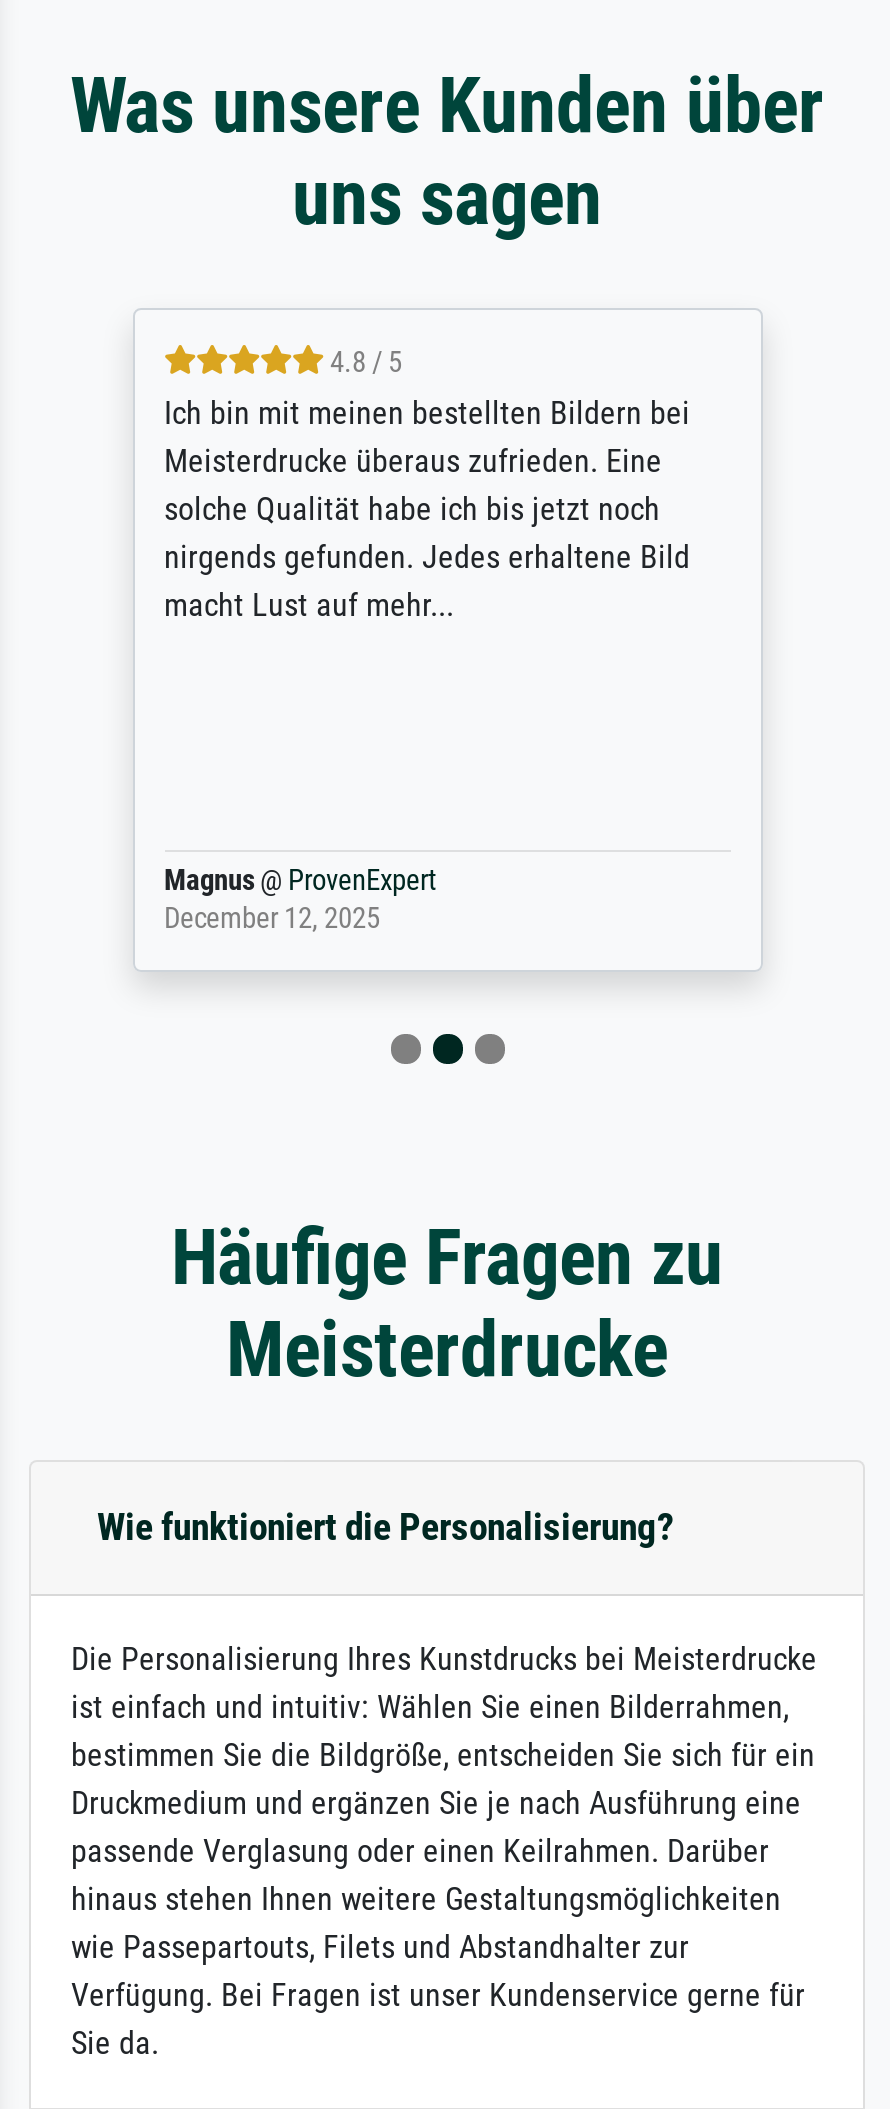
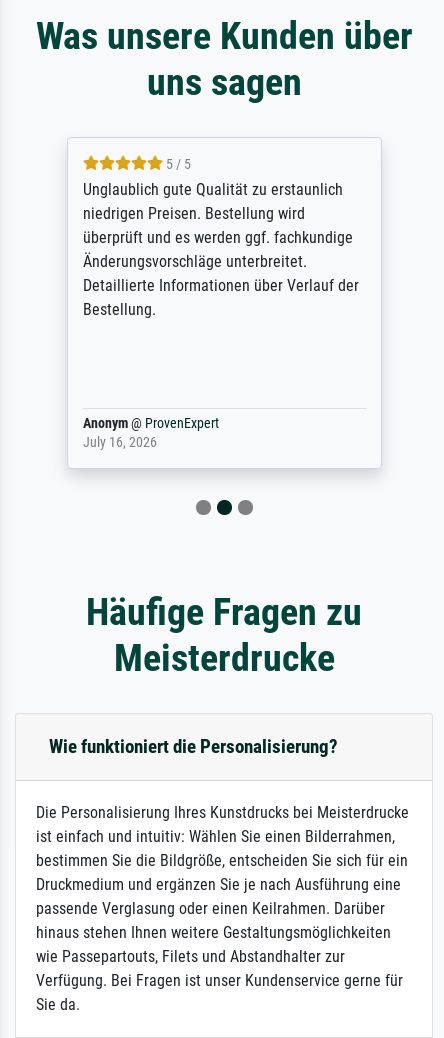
[164,346,690,624] 4.8 / 5 | Ich bin mit meinen bestellten Bildern bei | Meisterdrucke überaus zufrieden. Eine | solche Qualität habe ich bis jetzt noch | nirgends gefunden. Jedes erhaltene Bild | macht Lust auf mehr... -> [82,156,358,319] 5 / 5 | Unglaublich gute Qualität zu erstaunlich | niedrigen Preisen. Bestellung wird | überprüft und es werden ggf. fachkundige | Änderungsvorschläge unterbreitet. | Detaillierte Informationen über Verlauf der | Bestellung.
[164,864,436,936] Magnus @ ProvenExpert | December 12, 2025 -> [82,415,218,451] Anonym @ ProvenExpert | July 16, 2026

